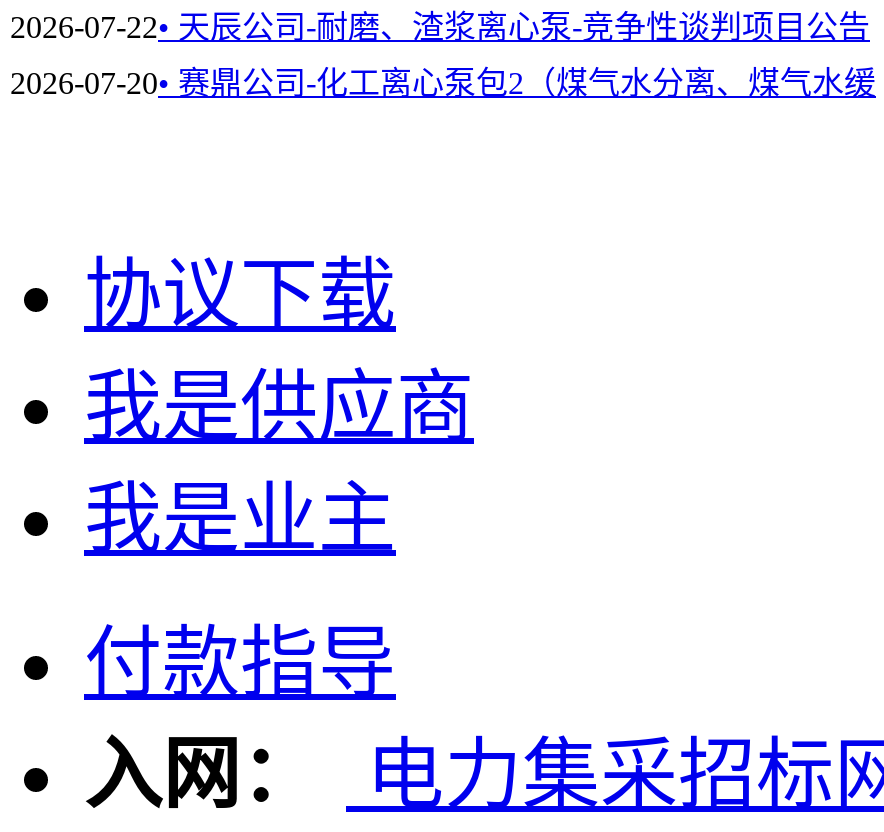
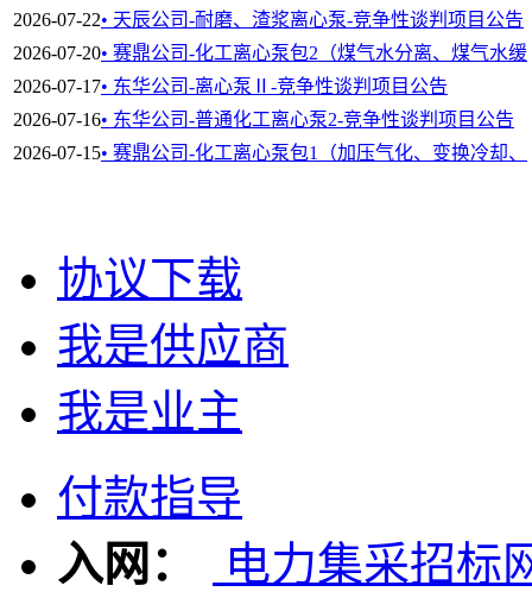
none -> [13,76,527,163] 2026-07-17• 东华公司-离心泵Ⅱ-竞争性谈判项目公告 | 2026-07-16• 东华公司-普通化工离心泵2-竞争性谈判项目公告 | 2026-07-15• 赛鼎公司-化工离心泵包1（加压气化、变换冷却、

